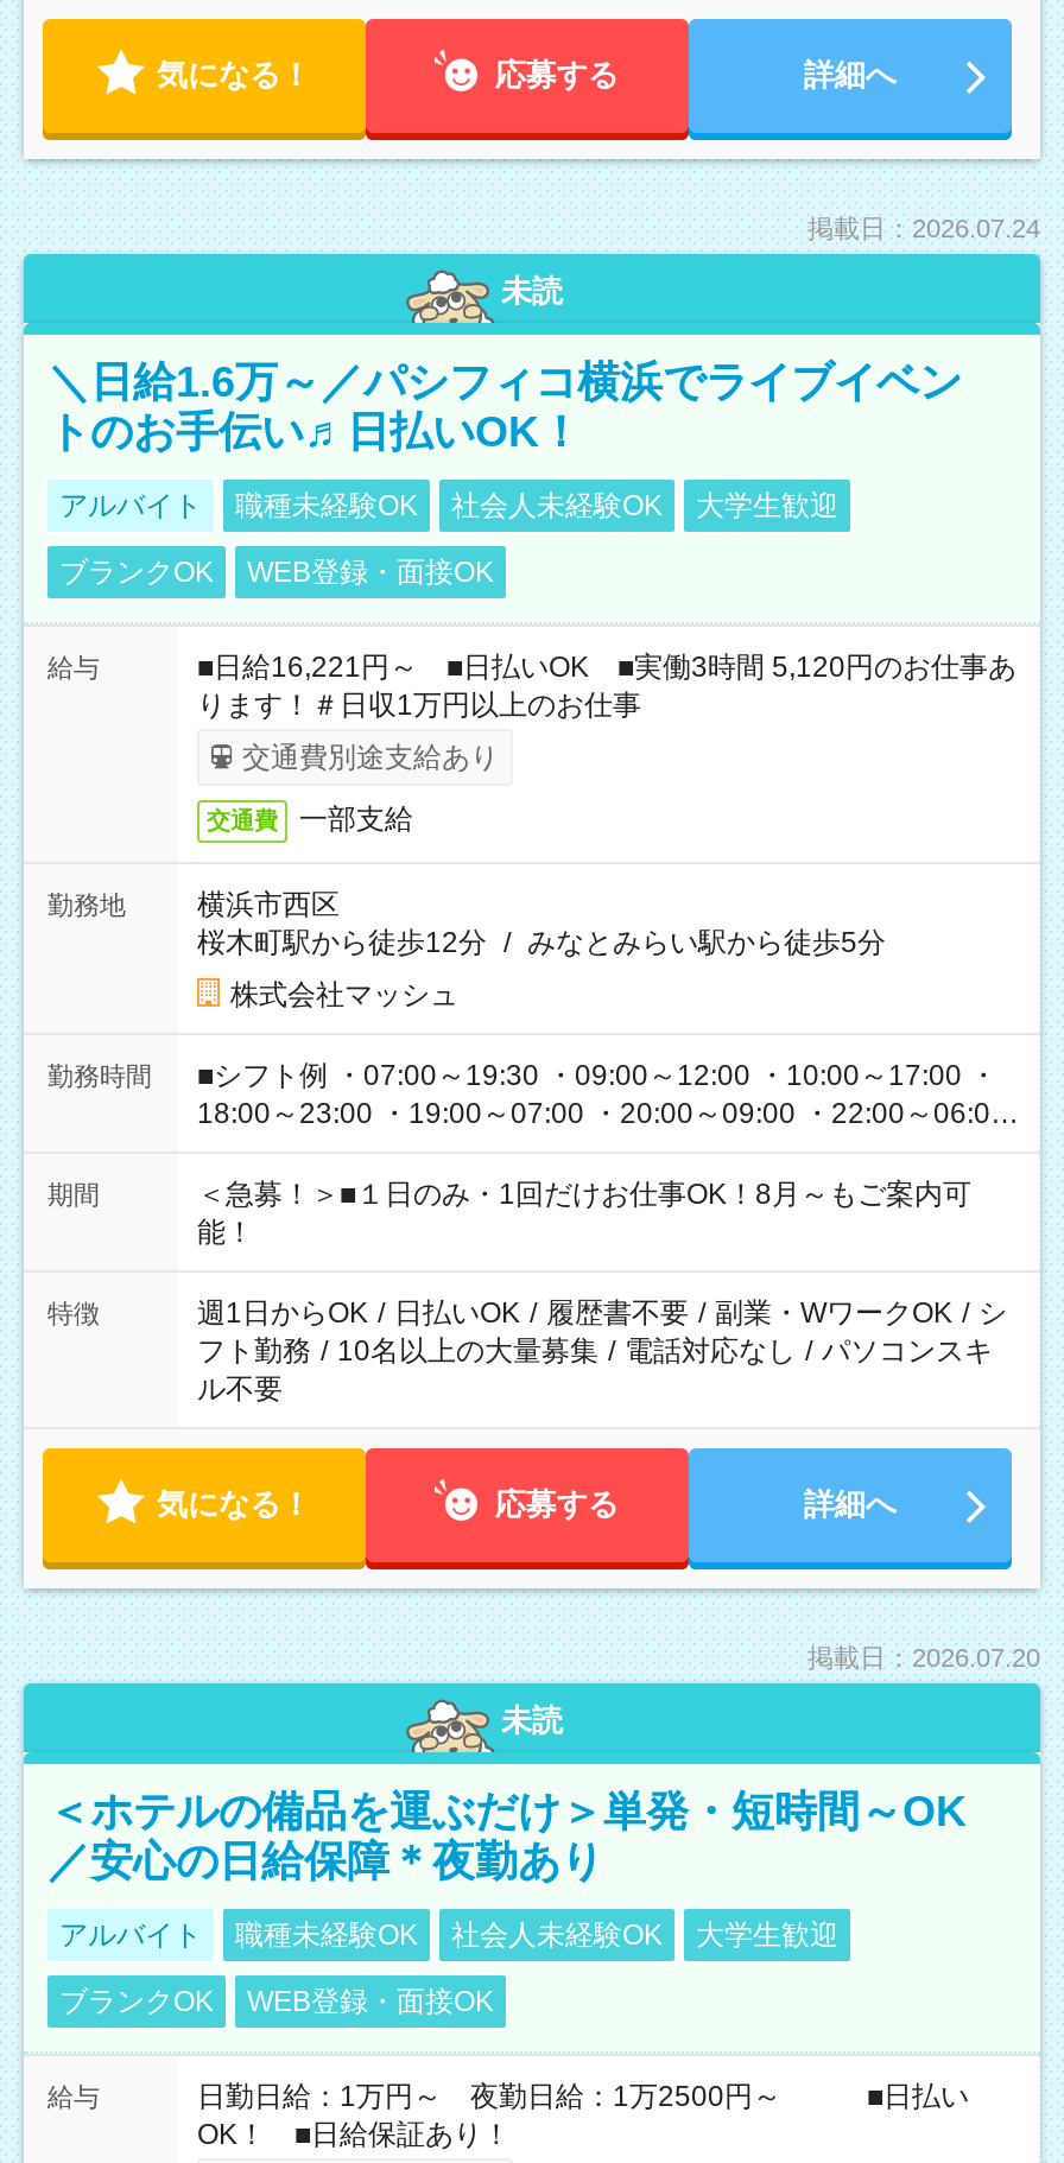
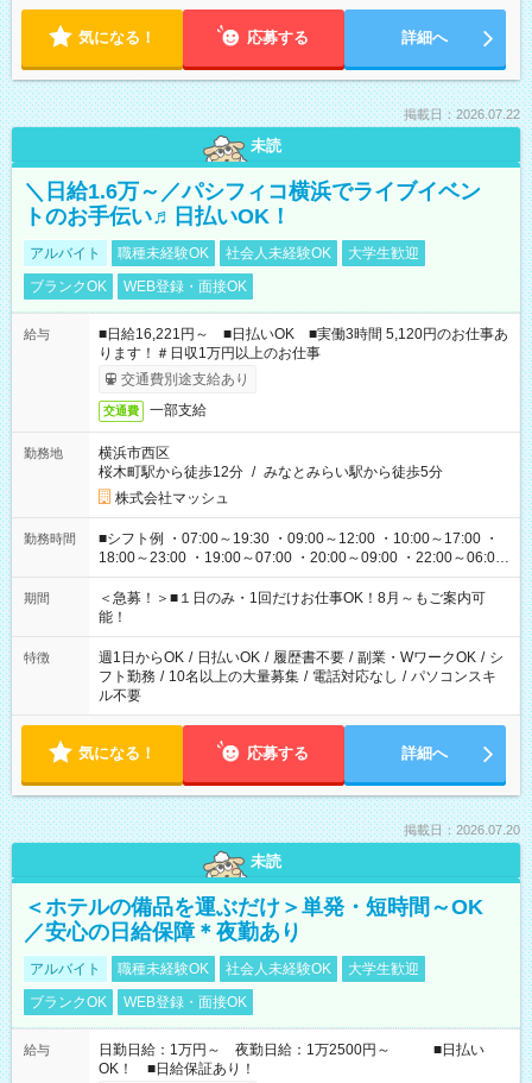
[807,214,1040,242] 掲載日：2026.07.24 -> [404,107,520,121] 掲載日：2026.07.22

